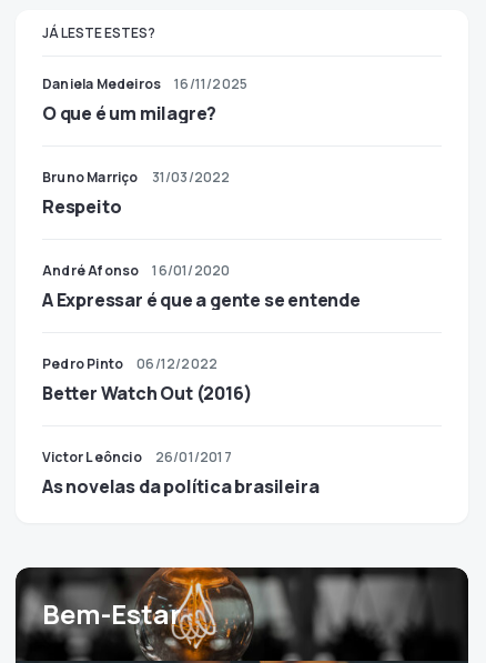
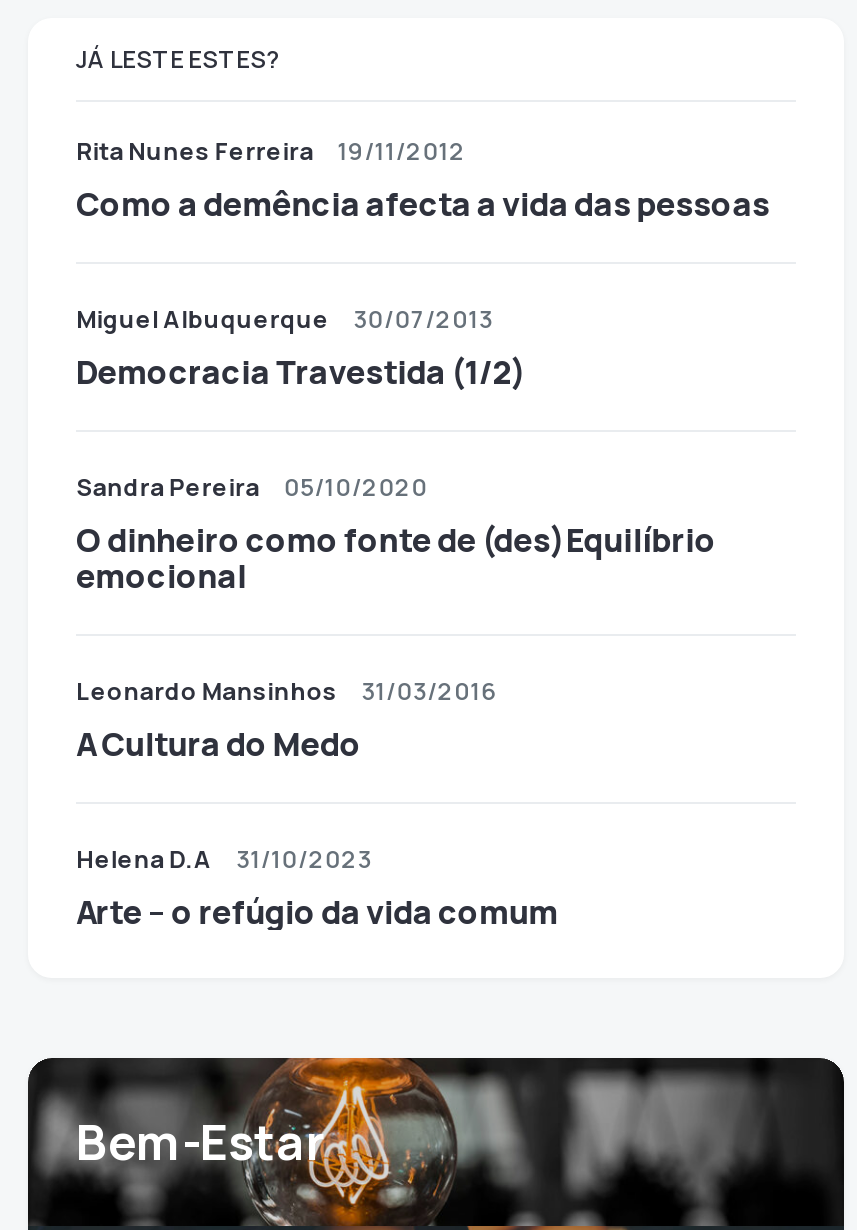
[42,74,248,125] Daniela Medeiros | 16/11/2025 | O que é um milagre? -> [76,134,770,226] Rita Nunes Ferreira | 19/11/2012 | Como a demência afecta a vida das pessoas
[42,168,230,219] Bruno Marriço | 31/03/2022 | Respeito -> [76,302,527,394] Miguel Albuquerque | 30/07/2013 | Democracia Travestida (1/2)
[42,261,360,312] André Afonso | 16/01/2020 | A Expressar é que a gente se entende -> [76,470,716,598] Sandra Pereira | 05/10/2020 | O dinheiro como fonte de (des)Equilíbrio | emocional
[42,354,252,405] Pedro Pinto | 06/12/2022 | Better Watch Out (2016) -> [76,674,497,766] Leonardo Mansinhos | 31/03/2016 | A Cultura do Medo
[42,448,319,499] Victor Leôncio | 26/01/2017 | As novelas da política brasileira -> [76,842,558,934] Helena D.A | 31/10/2023 | Arte – o refúgio da vida comum

